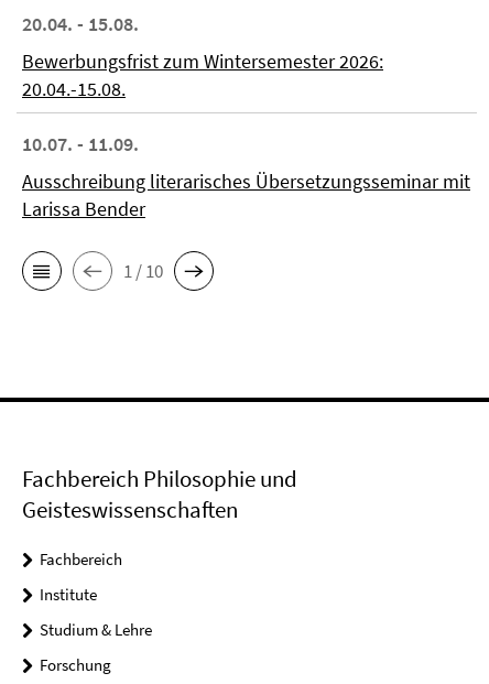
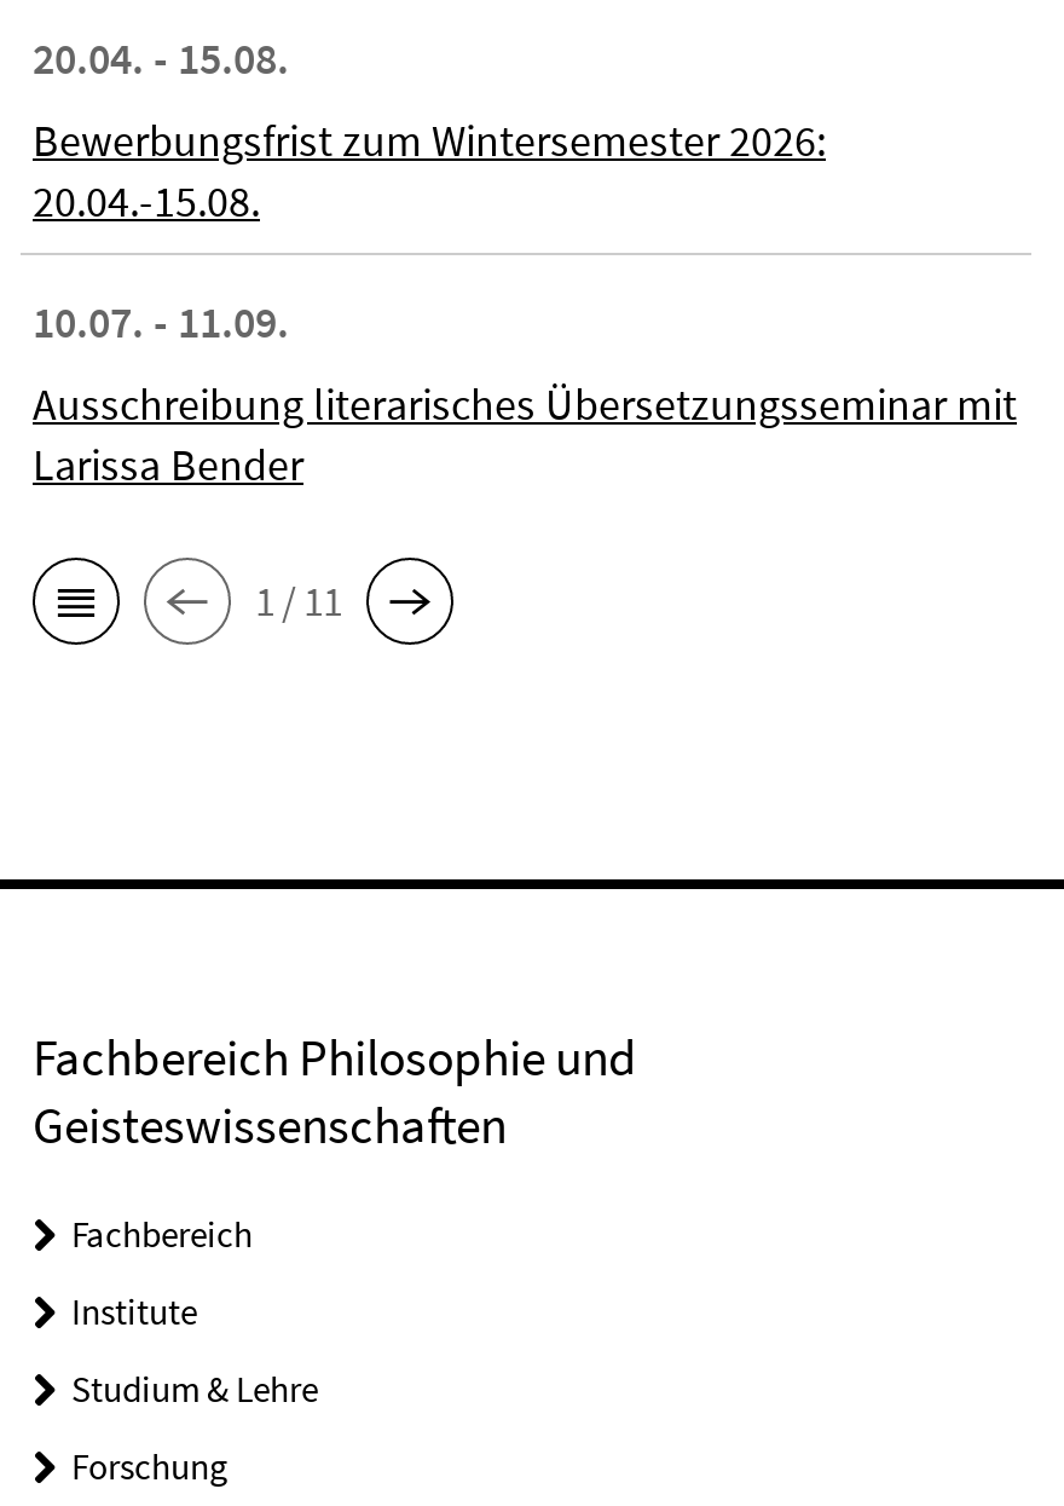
[123,258,163,283] 1 / 10 -> [255,573,342,627] 1 / 11

